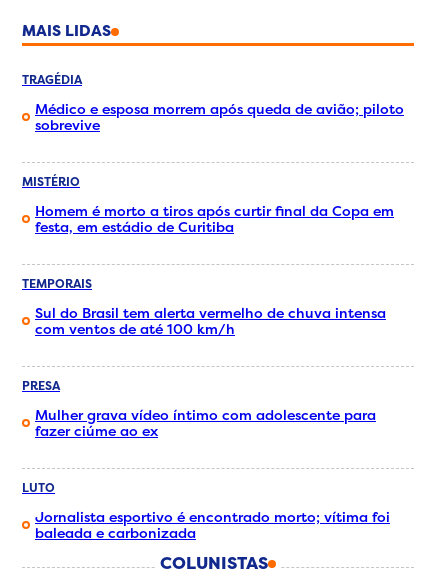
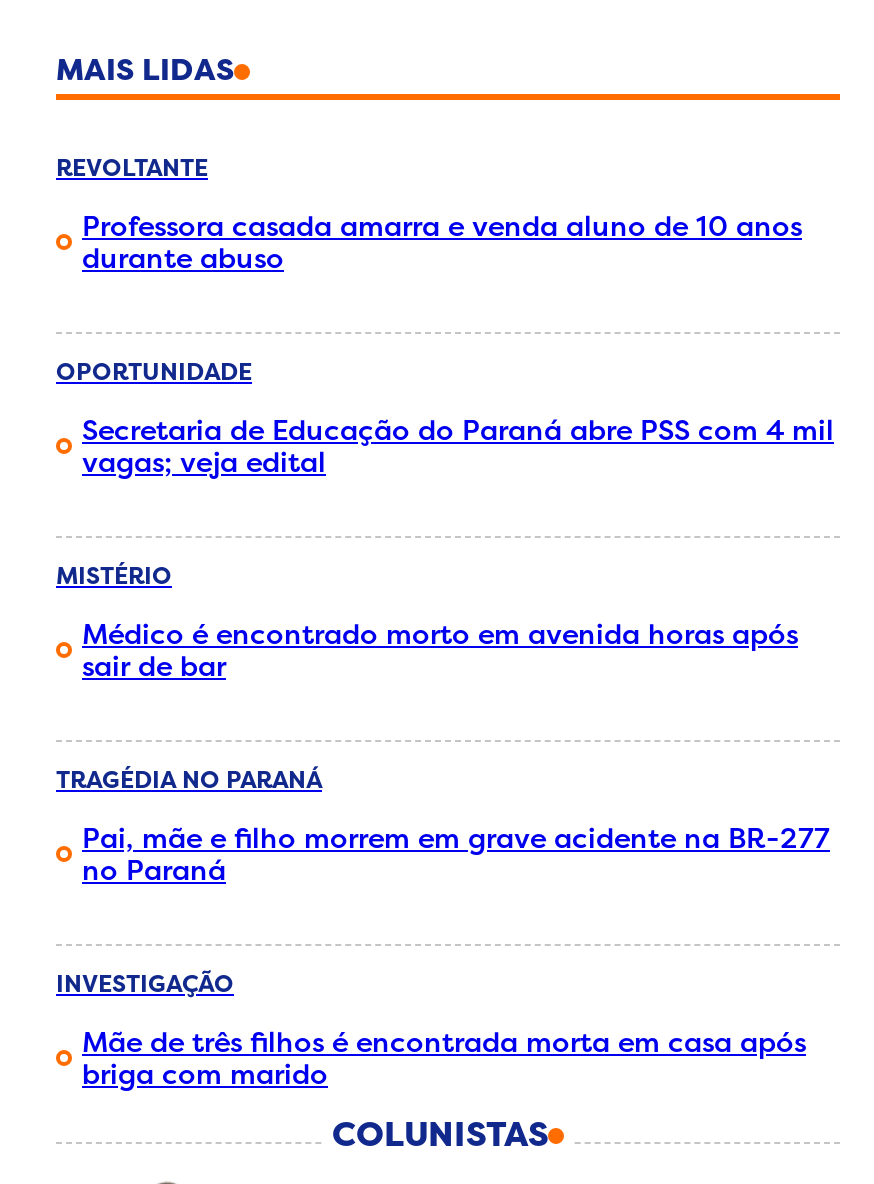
[22,71,404,134] TRAGÉDIA | Médico e esposa morrem após queda de avião; piloto | sobrevive -> [56,150,834,480] REVOLTANTE | Professora casada amarra e venda aluno de 10 anos | durante abuso | OPORTUNIDADE | Secretaria de Educação do Paraná abre PSS com 4 mil | vagas; veja edital
moved [22,173,80,190] -> [56,558,172,592]: MISTÉRIO
[22,201,394,542] Homem é morto a tiros após curtir final da Copa em | festa, em estádio de Curitiba | TEMPORAIS | Sul do Brasil tem alerta vermelho de chuva intensa | com ventos de até 100 km/h | PRESA | Mulher grava vídeo íntimo com adolescente para | fazer ciúme ao ex | LUTO | Jornalista esportivo é encontrado morto; vítima foi | baleada e carbonizada -> [56,614,830,1092] Médico é encontrado morto em avenida horas após | sair de bar | TRAGÉDIA NO PARANÁ | Pai, mãe e filho morrem em grave acidente na BR-277 | no Paraná | INVESTIGAÇÃO | Mãe de três filhos é encontrada morta em casa após | briga com marido

